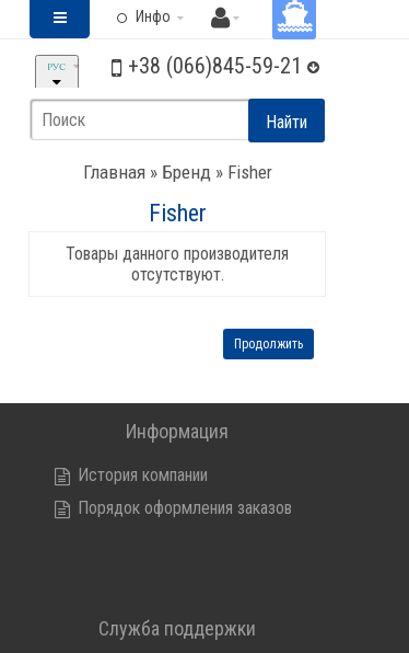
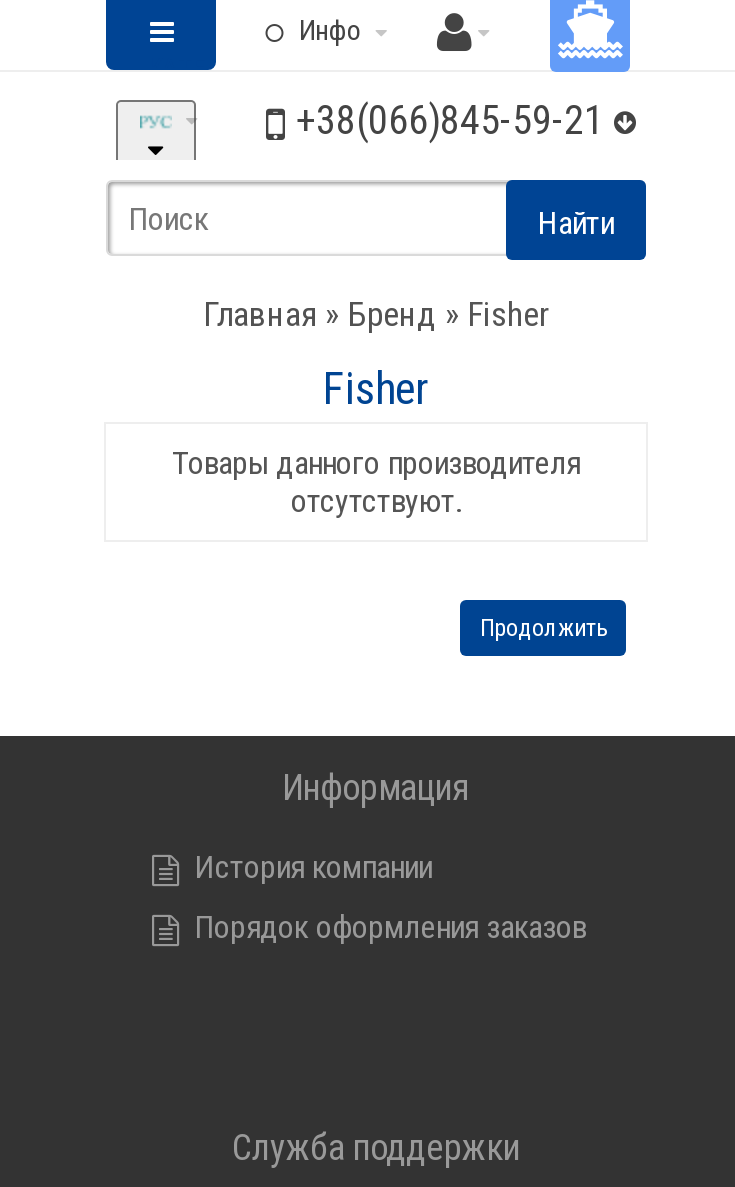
[128,53,307,79] +38 (066)845-59-21 -> [296,96,614,144] +38(066)845-59-21

